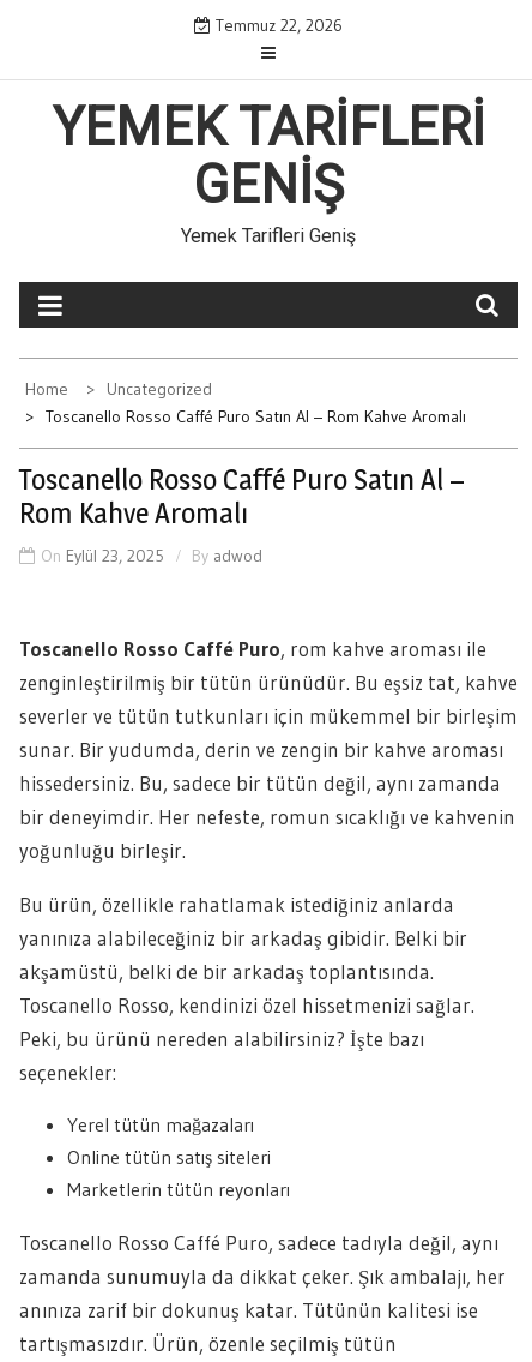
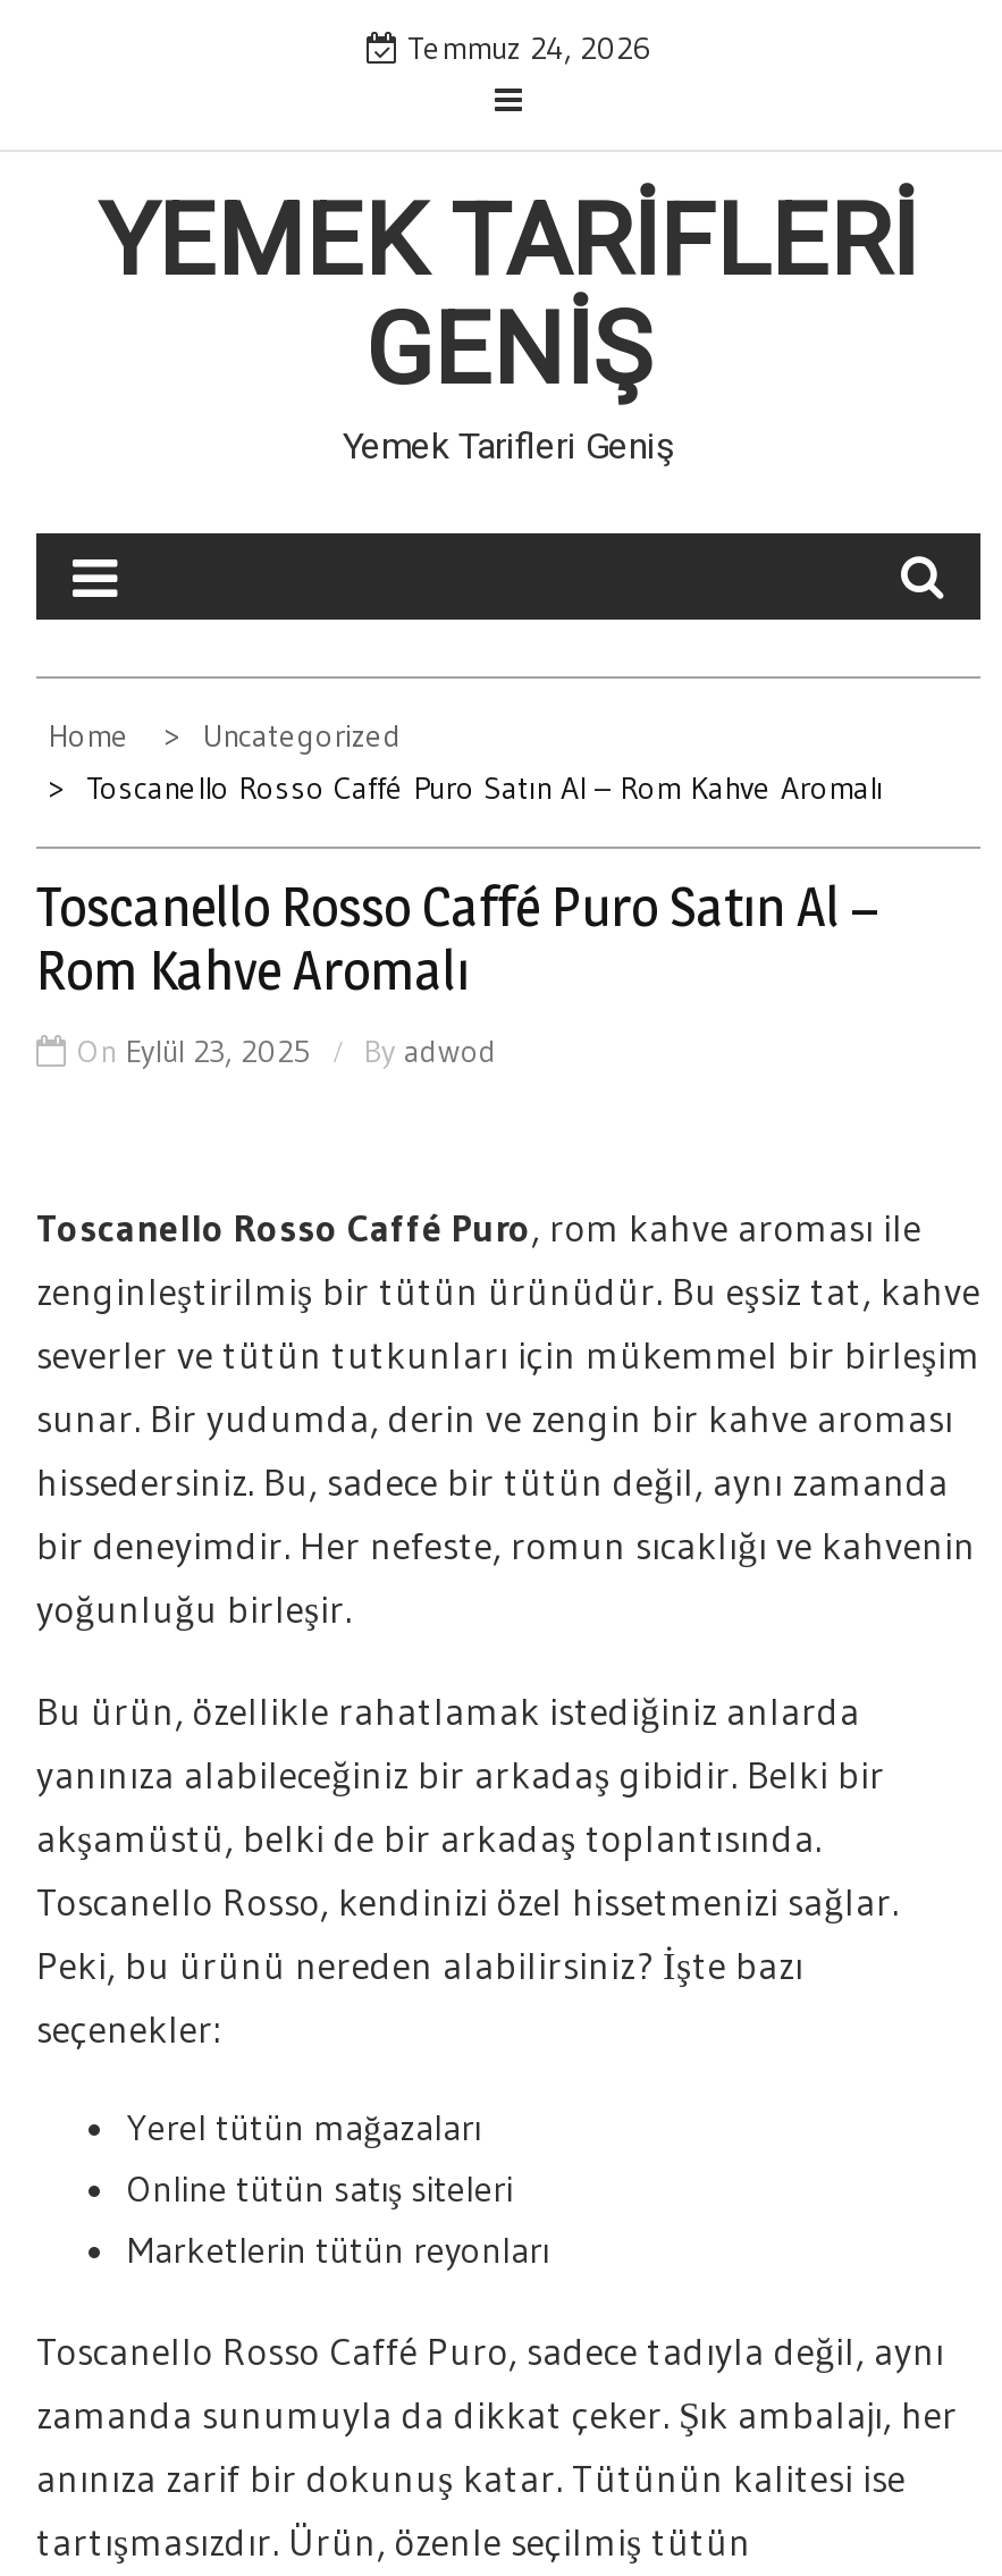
[211,14,343,36] Temmuz 22, 2026 -> [398,27,650,68] Temmuz 24, 2026

